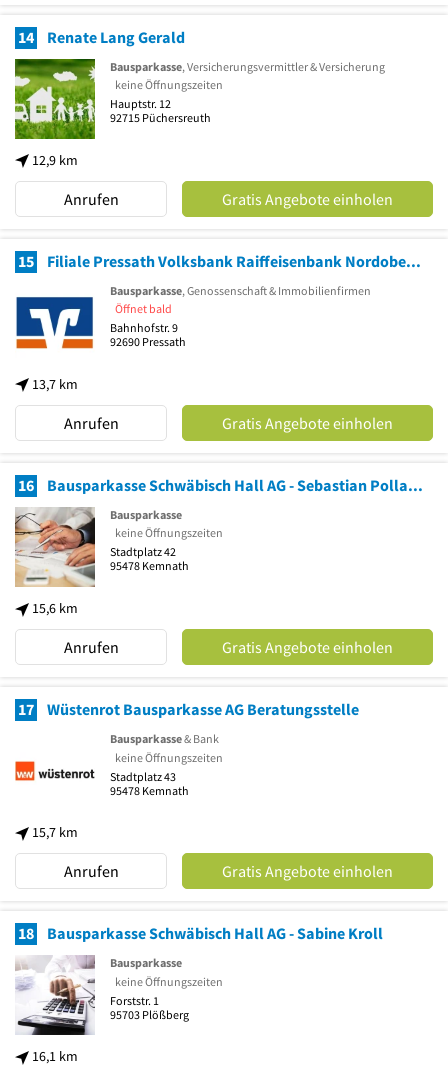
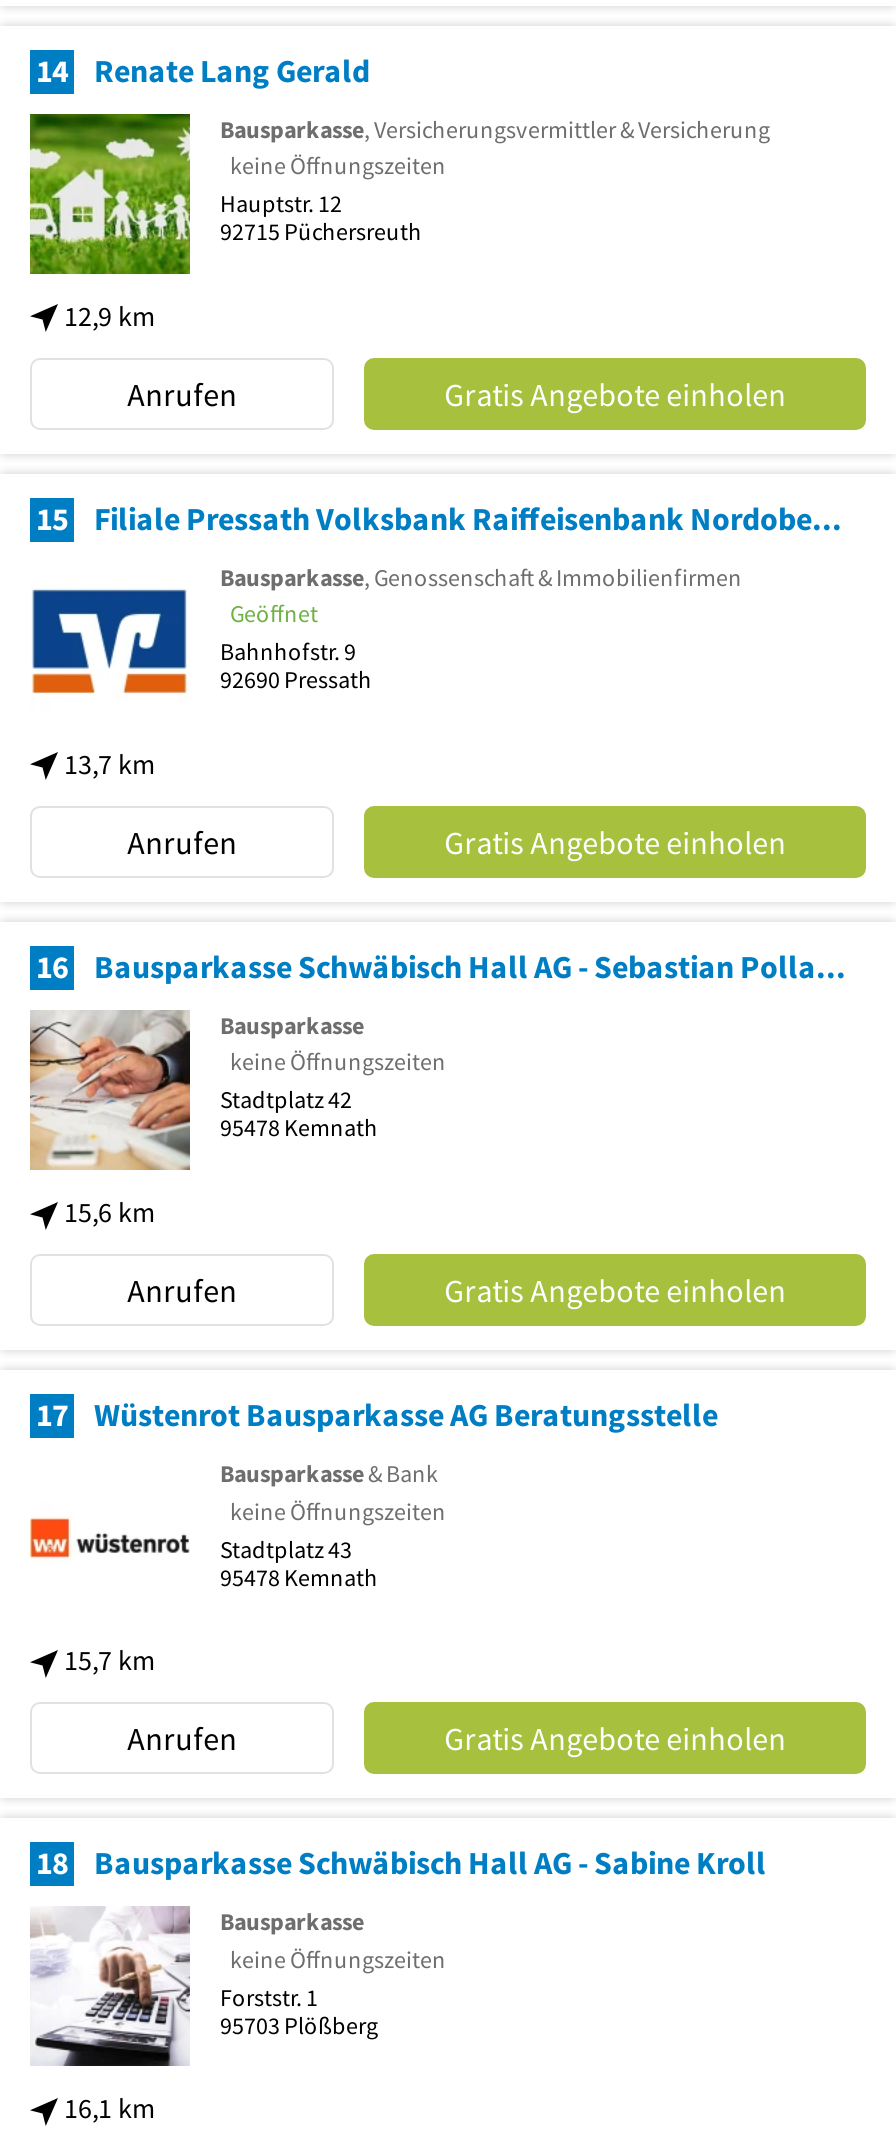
[115,301,172,316] Öffnet bald -> [230,599,318,629] Geöffnet

